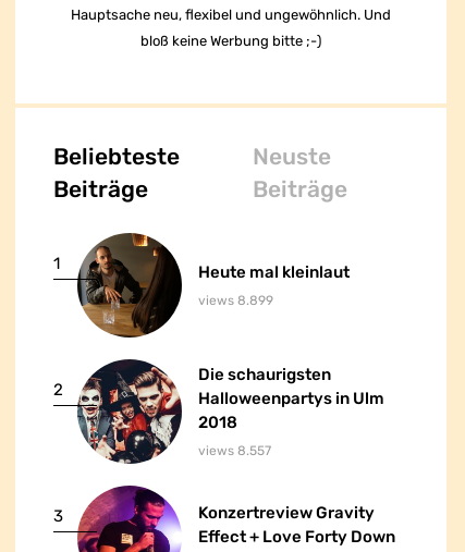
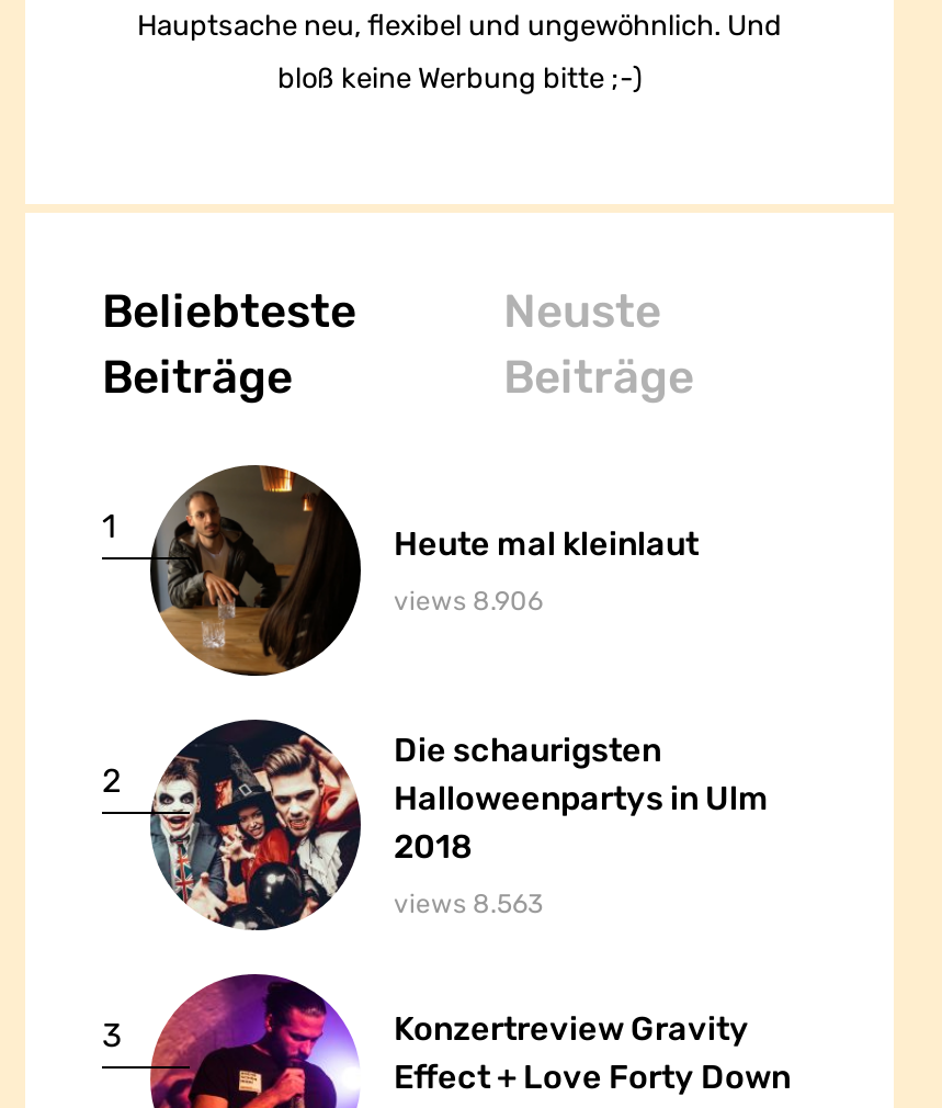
[198,293,273,308] views 8.899 -> [394,586,543,617] views 8.906
[198,443,271,458] views 8.557 -> [394,889,543,920] views 8.563

